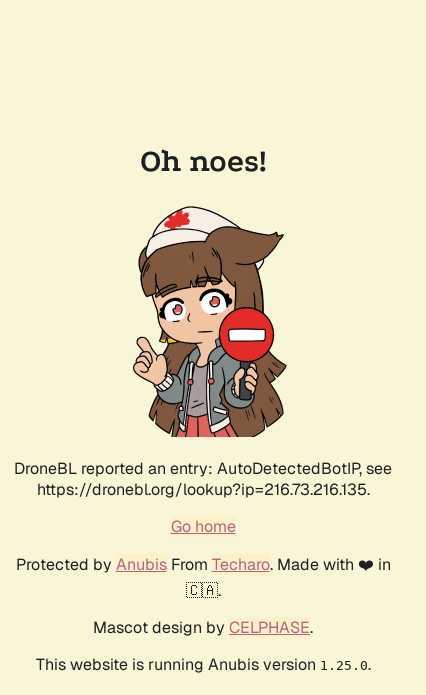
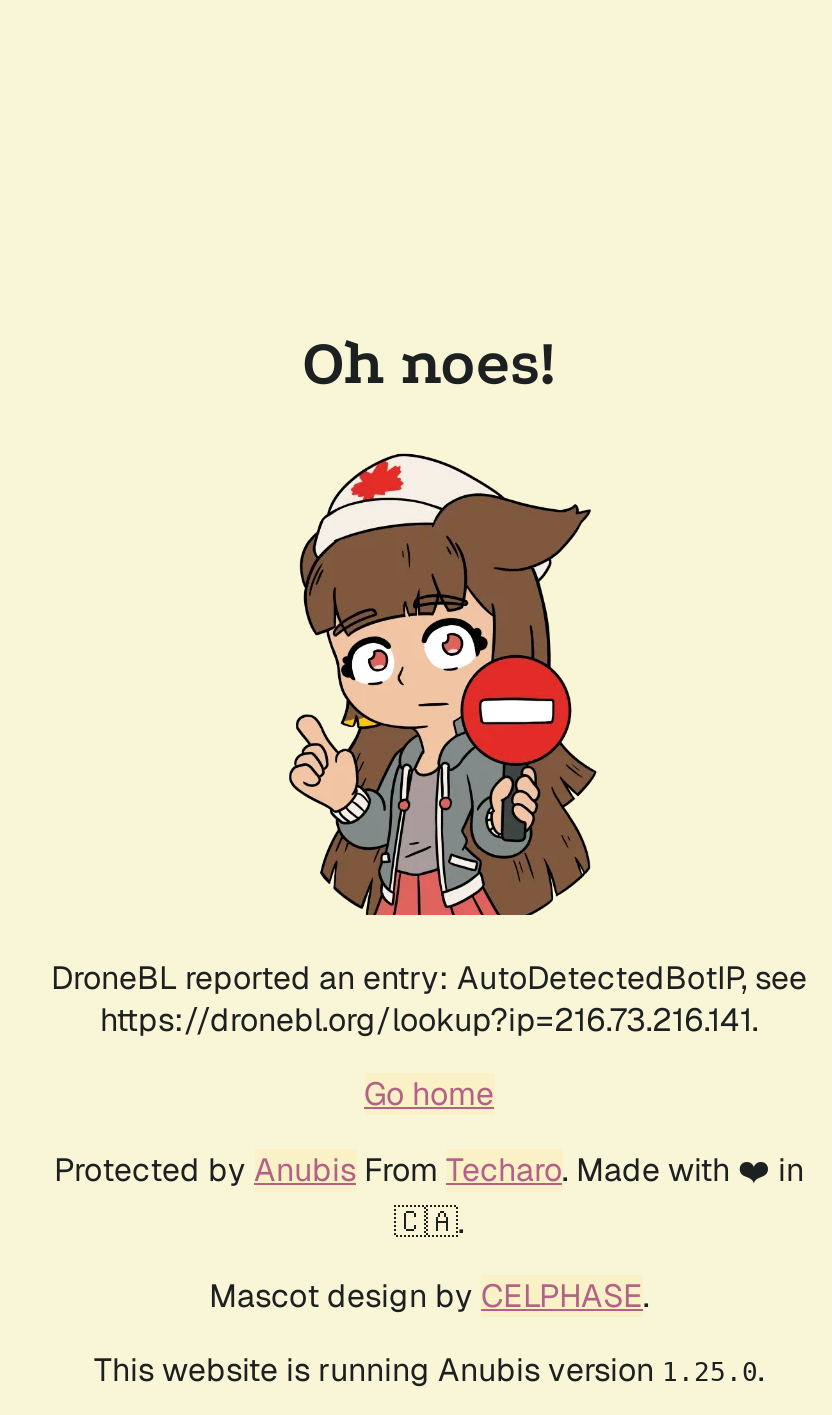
[36,479,369,500] https://dronebl.org/lookup?ip=216.73.216.135. -> [100,999,758,1041] https://dronebl.org/lookup?ip=216.73.216.141.

